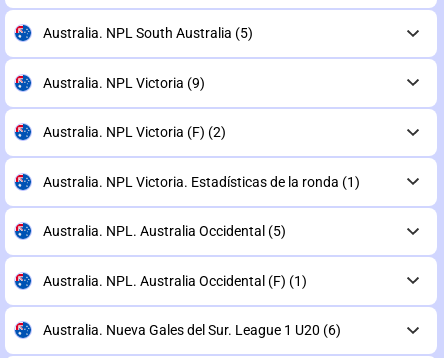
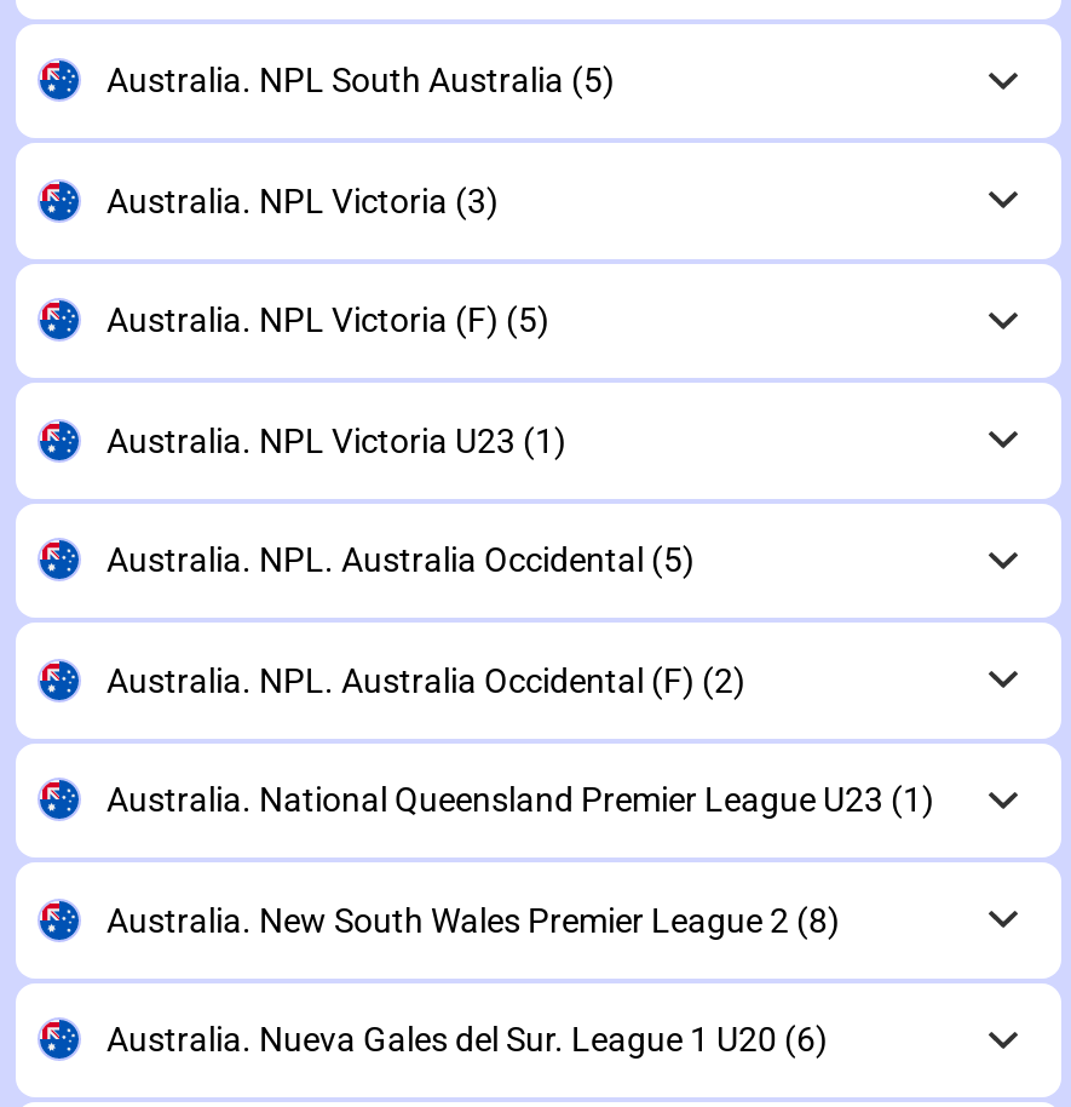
[42,75,204,91] Australia. NPL Victoria (9) -> [106,181,499,220] Australia. NPL Victoria (3)
[42,124,225,140] Australia. NPL Victoria (F) (2) -> [106,301,549,340] Australia. NPL Victoria (F) (5)
[42,174,359,190] Australia. NPL Victoria. Estadísticas de la ronda (1) -> [106,421,566,460] Australia. NPL Victoria U23 (1)
[42,273,306,289] Australia. NPL. Australia Occidental (F) (1) -> [106,661,934,939] Australia. NPL. Australia Occidental (F) (2) | Australia. National Queensland Premier League U23 (1) | Australia. New South Wales Premier League 2 (8)

